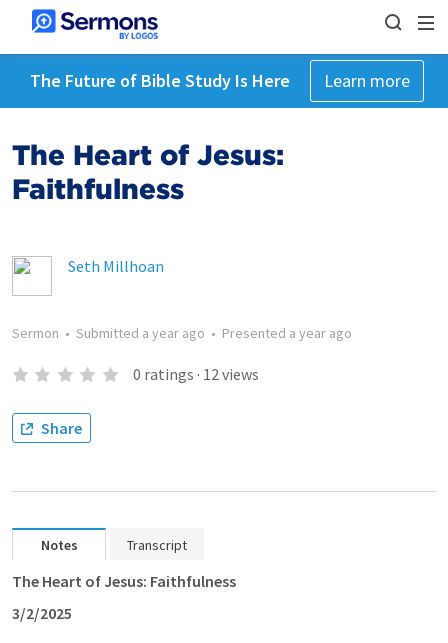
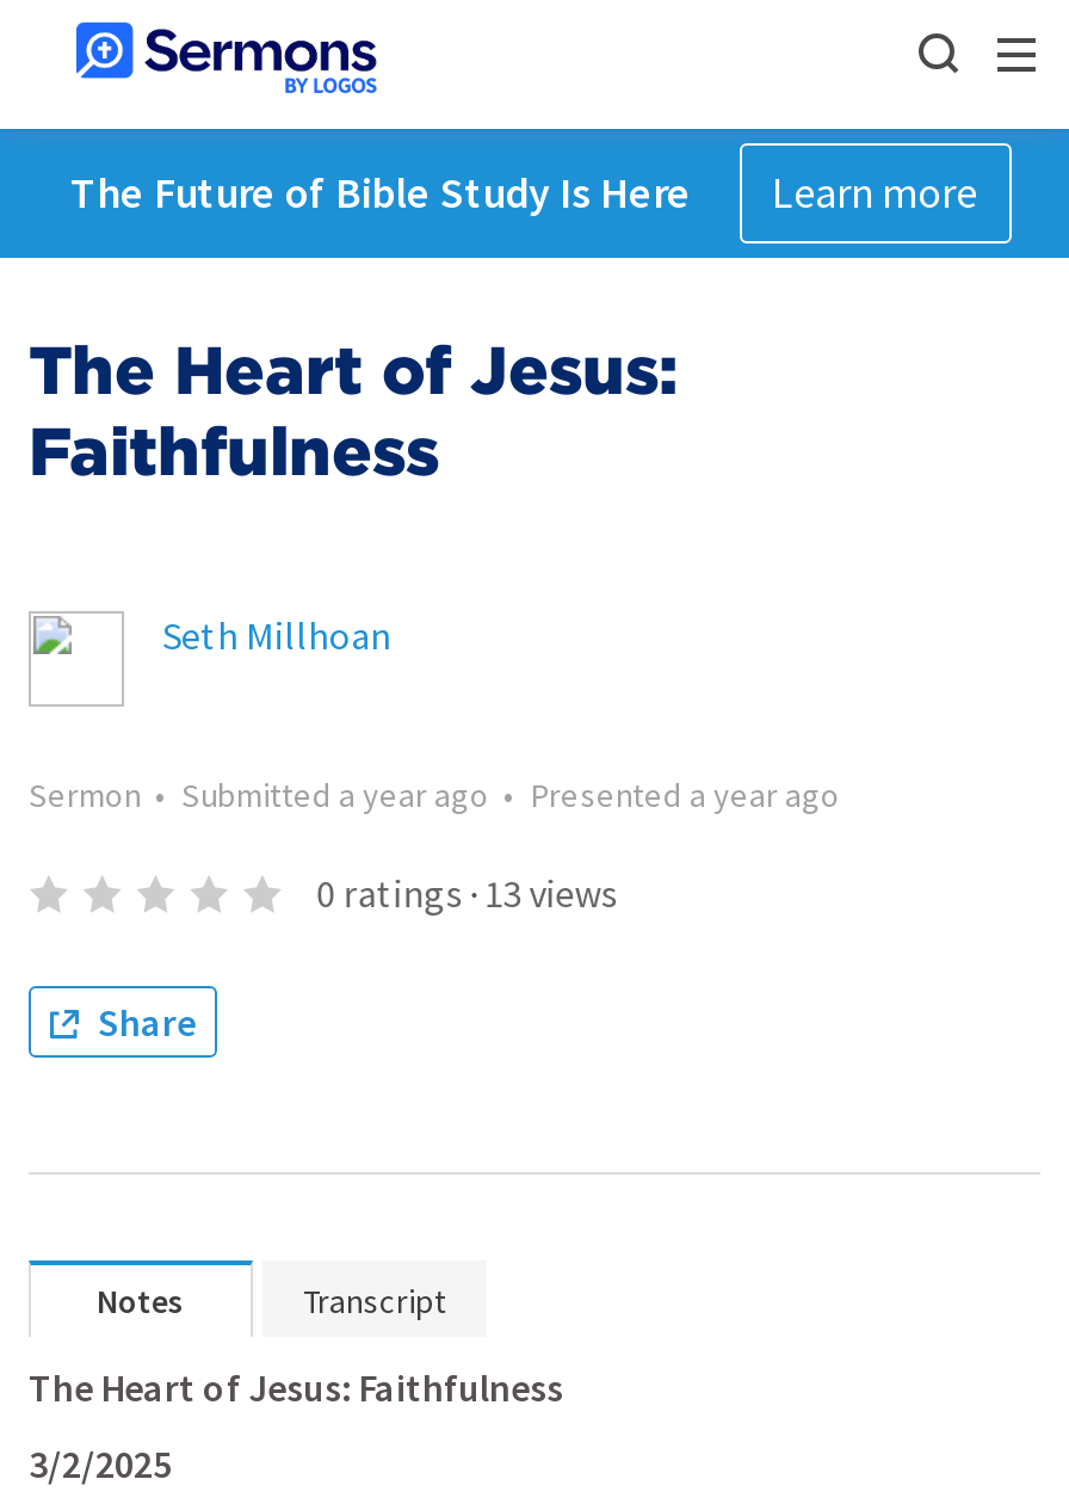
[133,364,259,384] 0 ratings · 12 views -> [317,869,617,917] 0 ratings · 13 views

